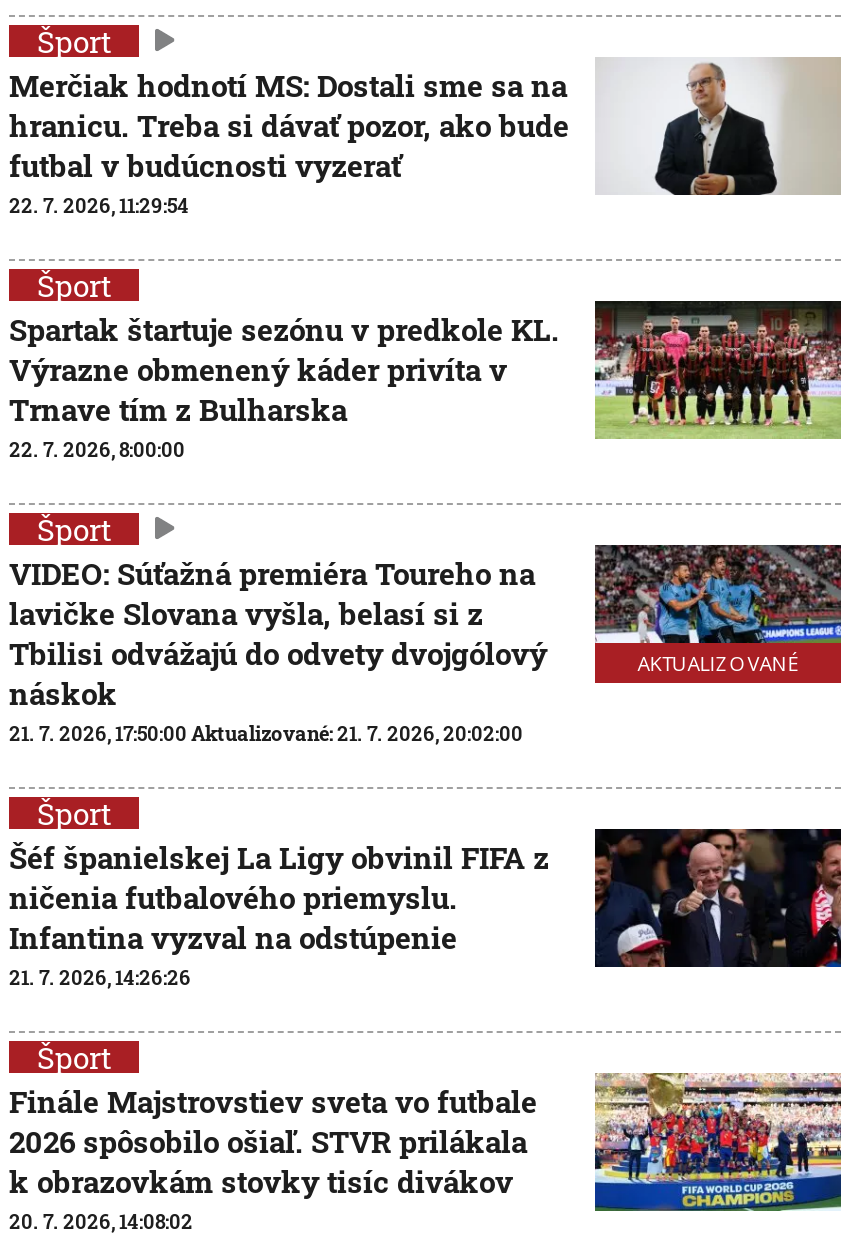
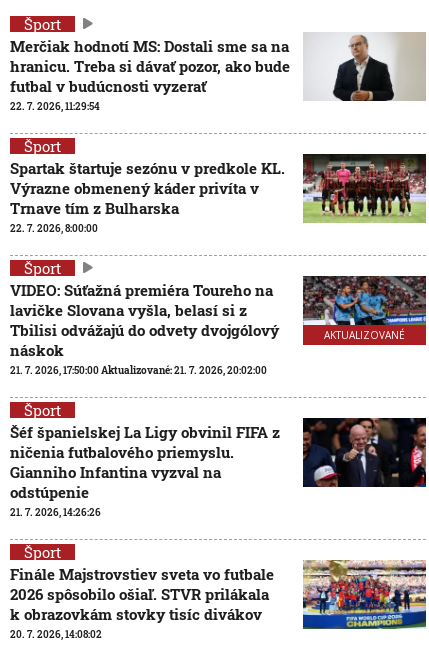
[9,916,457,956] Infantina vyzval na odstúpenie -> [10,462,221,502] Gianniho Infantina vyzval na | odstúpenie

